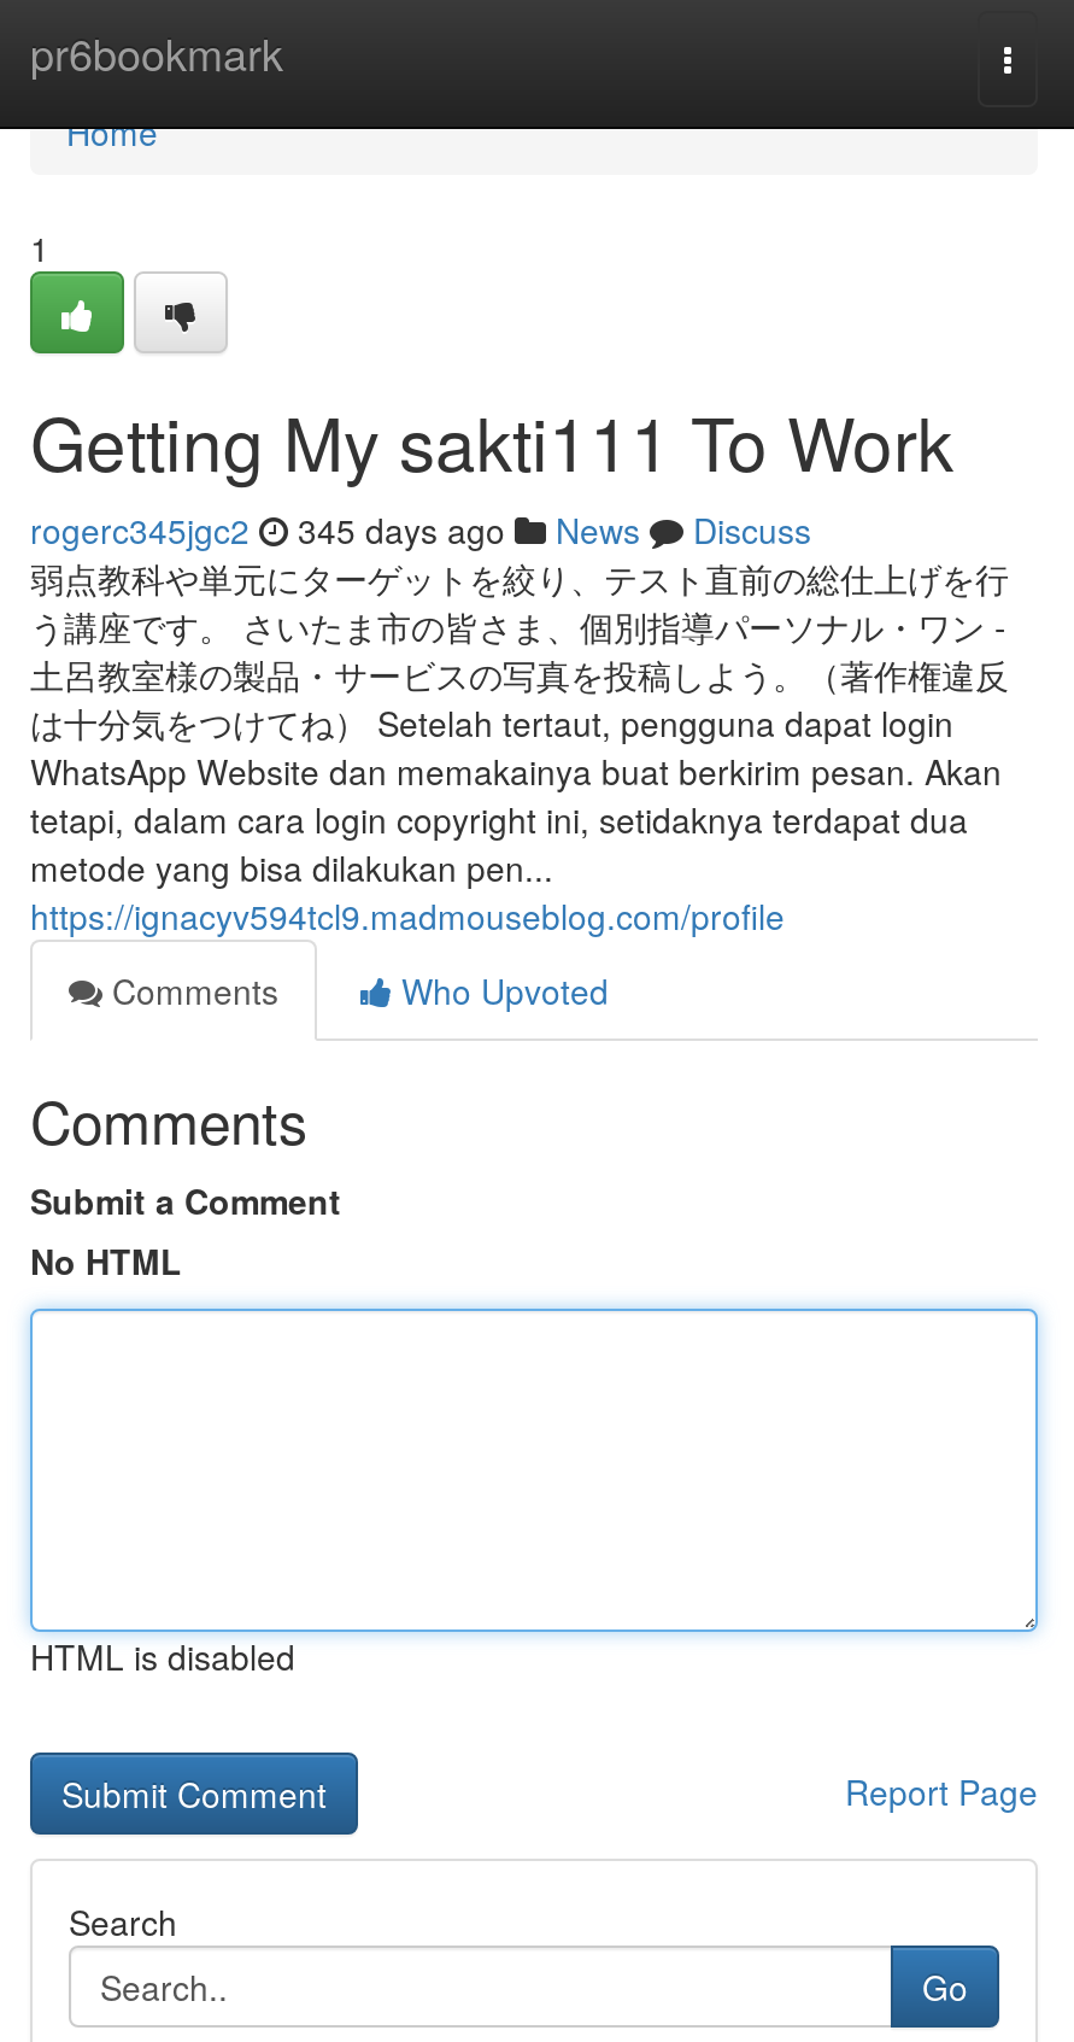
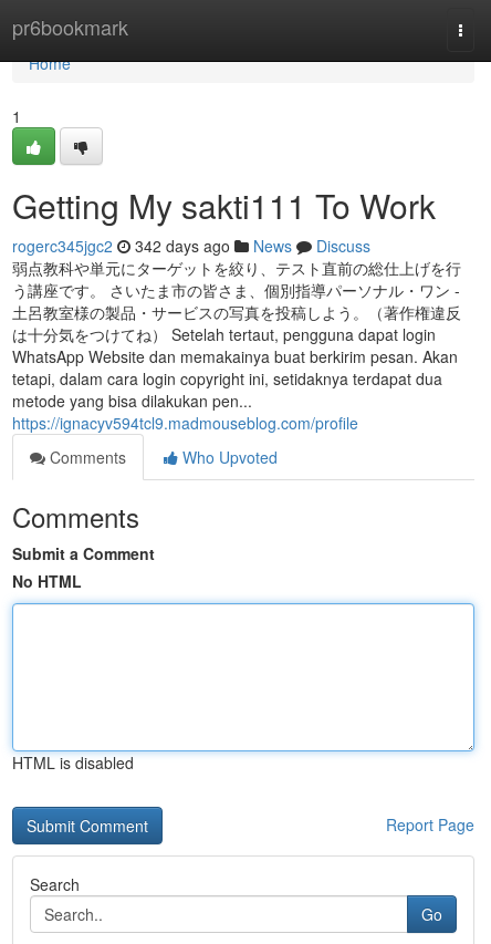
[30,505,811,554] rogerc345jgc2 345 days ago News Discuss -> [12,235,370,257] rogerc345jgc2 342 days ago News Discuss

